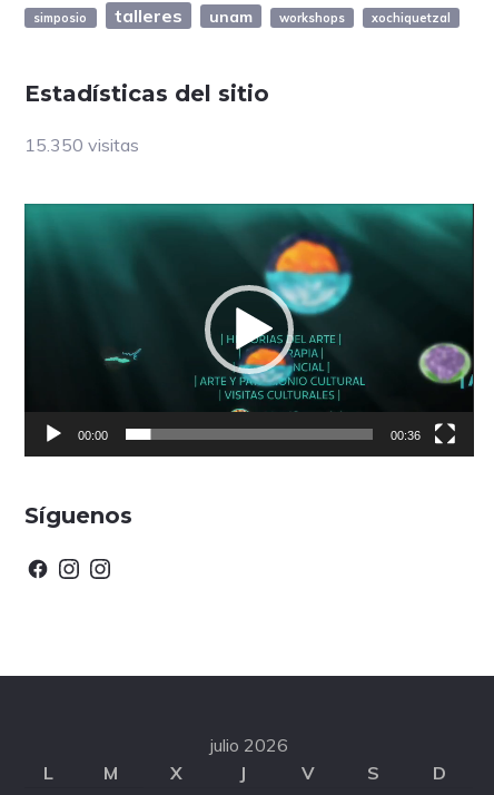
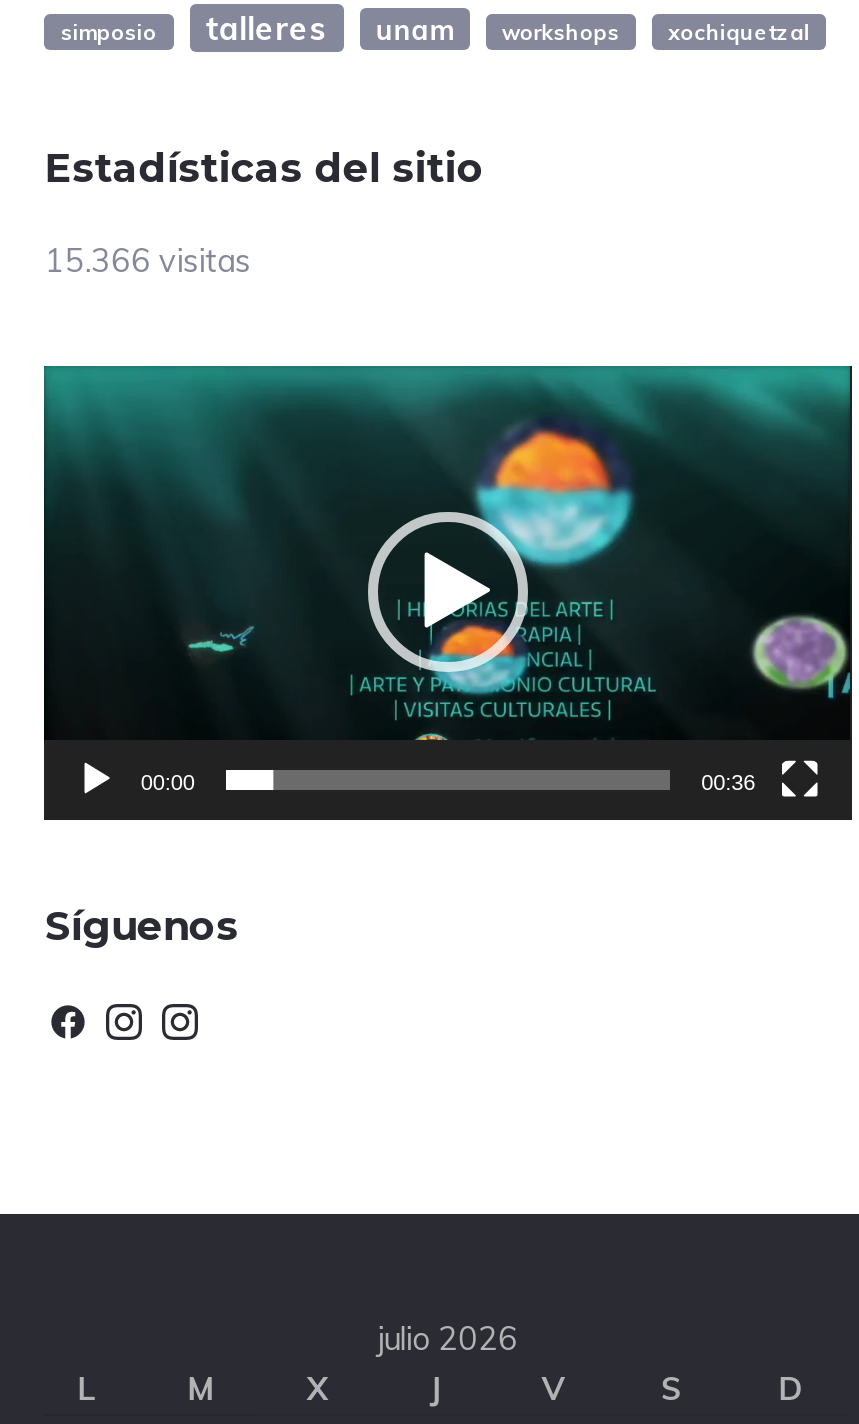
[25,133,140,155] 15.350 visitas -> [45,239,251,279] 15.366 visitas

